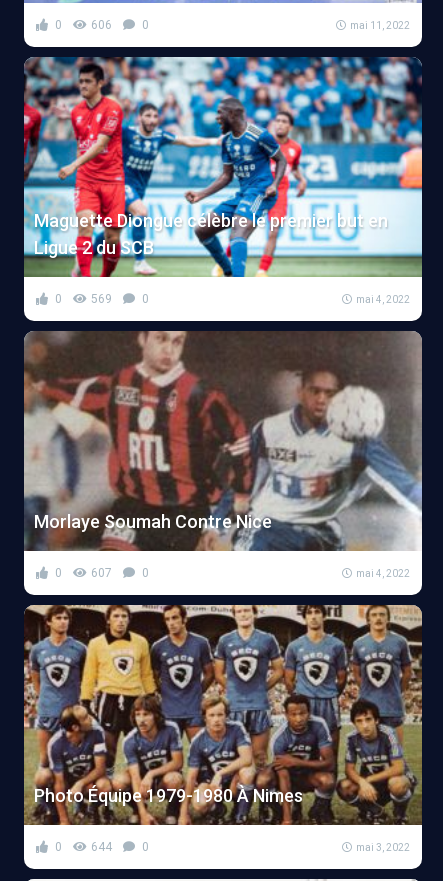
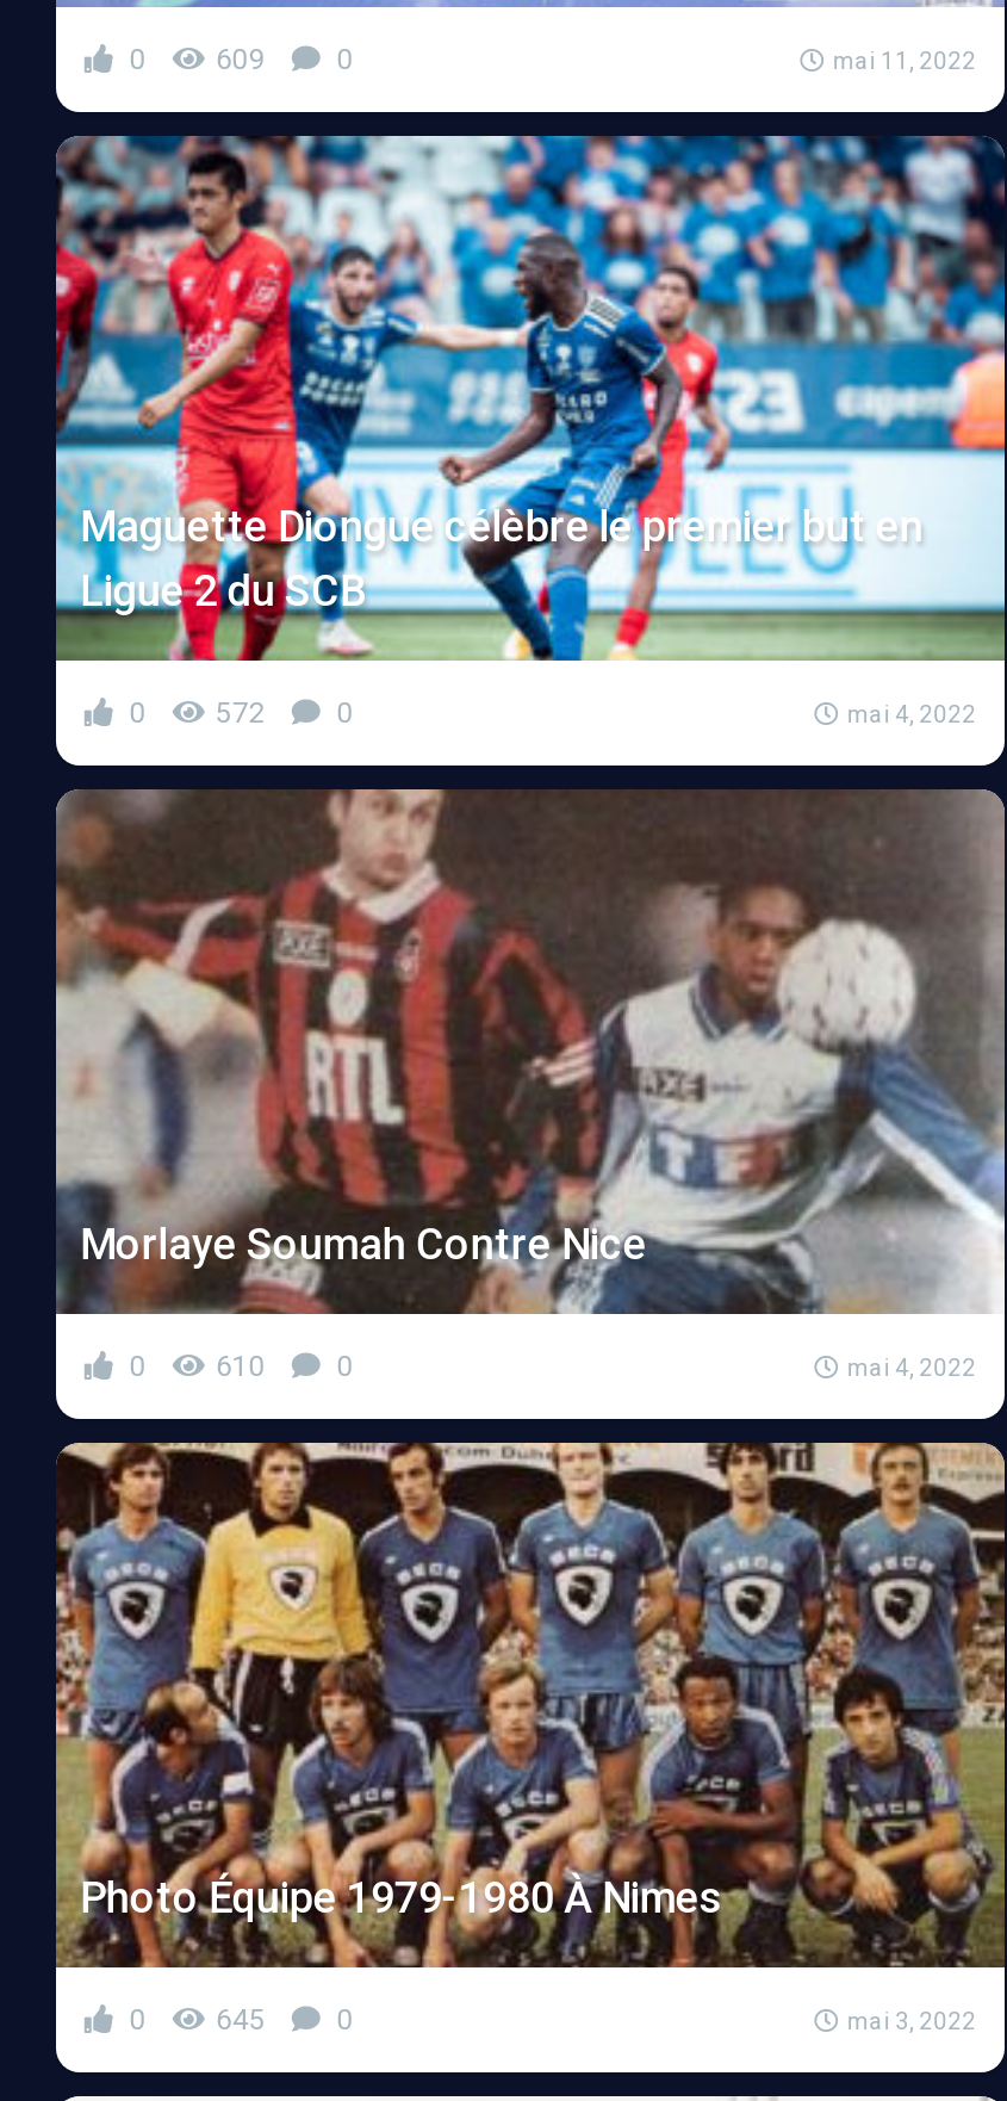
[52,18,149,32] 0 606 0 -> [123,43,354,77] 0 609 0
[52,292,149,306] 0 569 0 -> [123,697,354,730] 0 572 0
[52,566,149,580] 0 607 0 -> [123,1350,354,1384] 0 610 0
[52,840,149,854] 0 644 0 -> [123,2004,354,2037] 0 645 0

